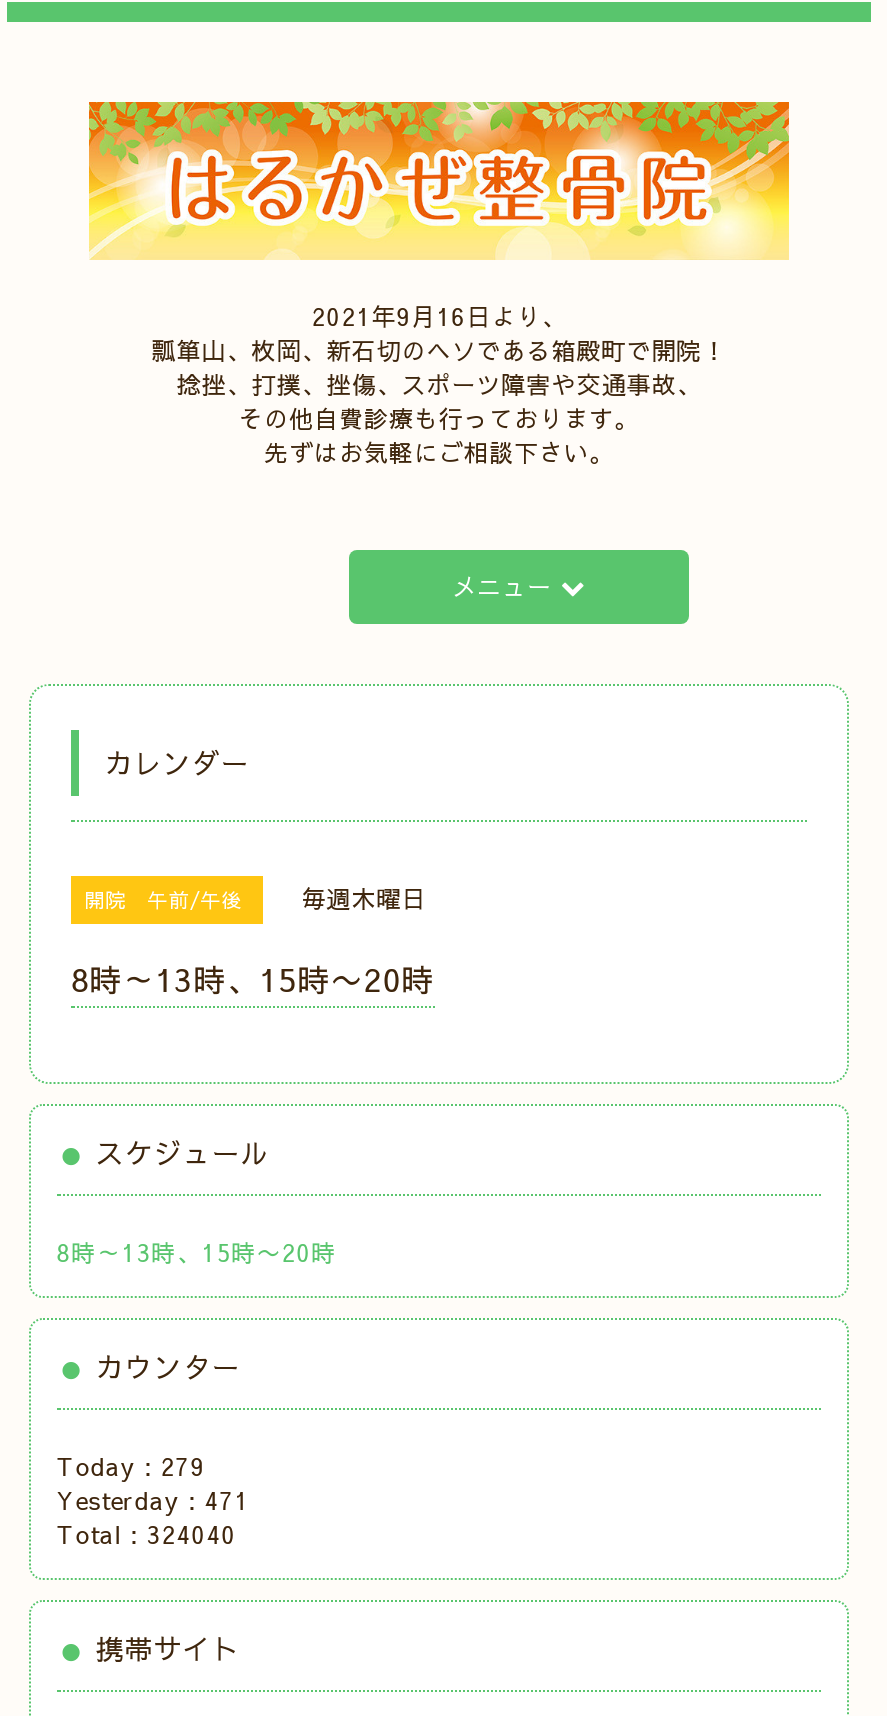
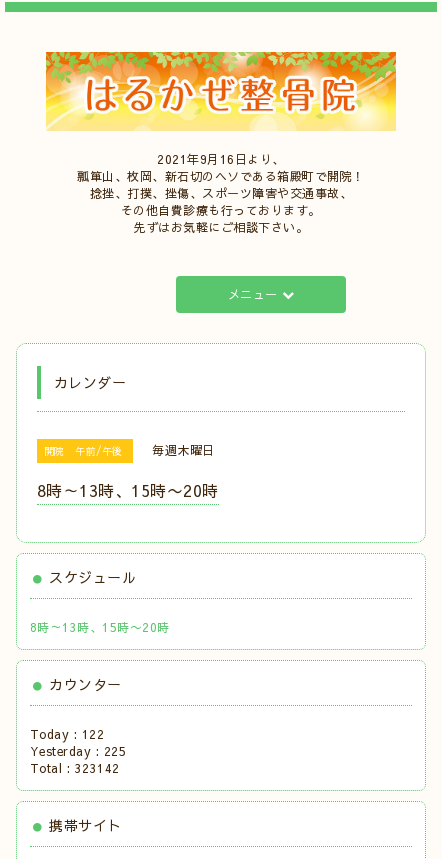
[57,1449,206,1481] Today : 279 -> [30,725,104,741] Today : 122
[57,1483,250,1515] Yesterday : 471 -> [30,742,126,758] Yesterday : 225
[57,1517,237,1549] Total : 324040 -> [30,759,120,775] Total : 323142

